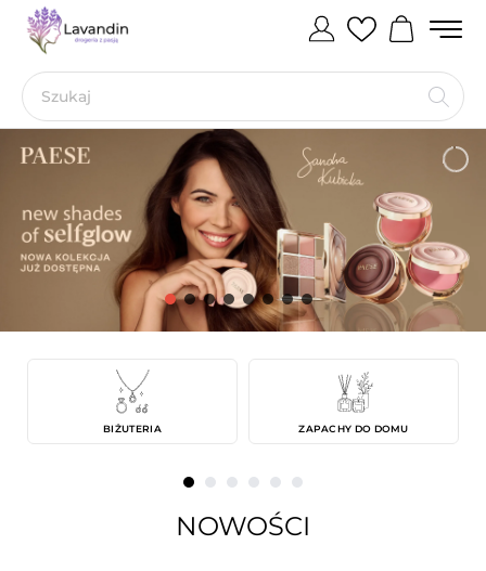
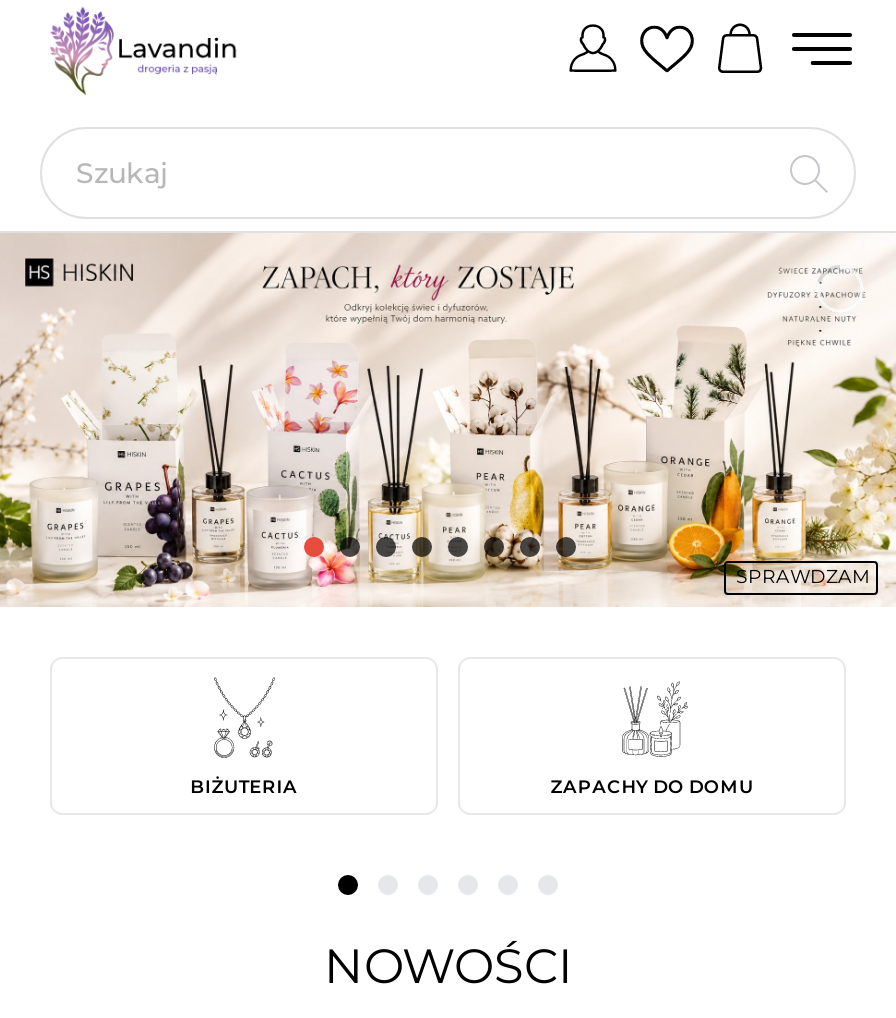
none -> [736,566,870,588] SPRAWDZAM
[3,128,483,333] [image] -> [6,233,890,607] [image]

